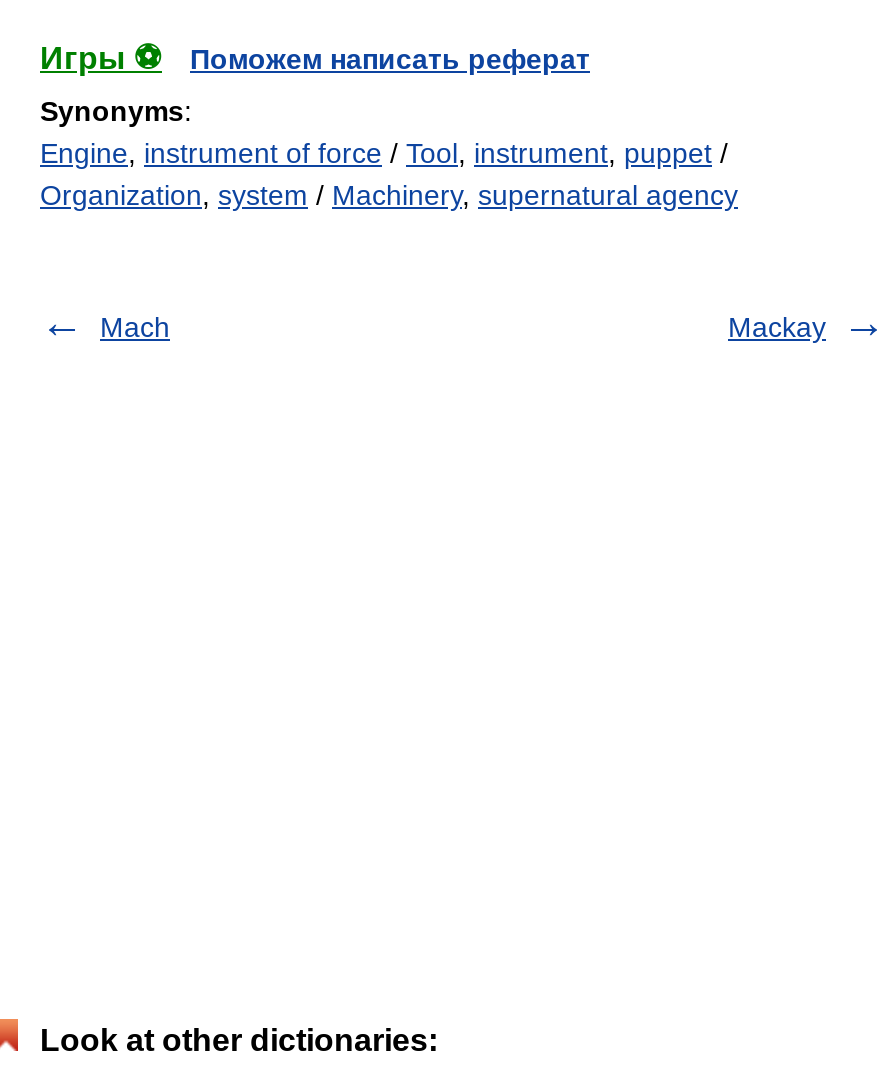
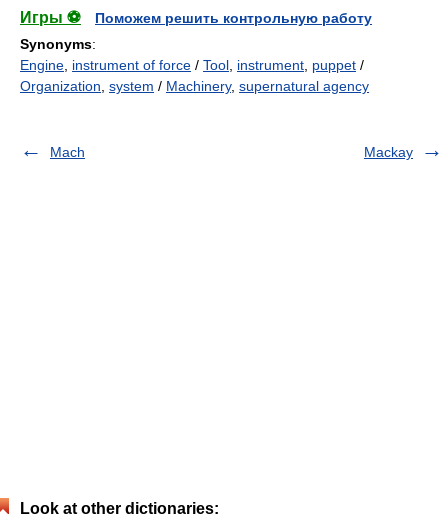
[190,43,590,75] Поможем написать реферат -> [95,10,372,26] Поможем решить контрольную работу

